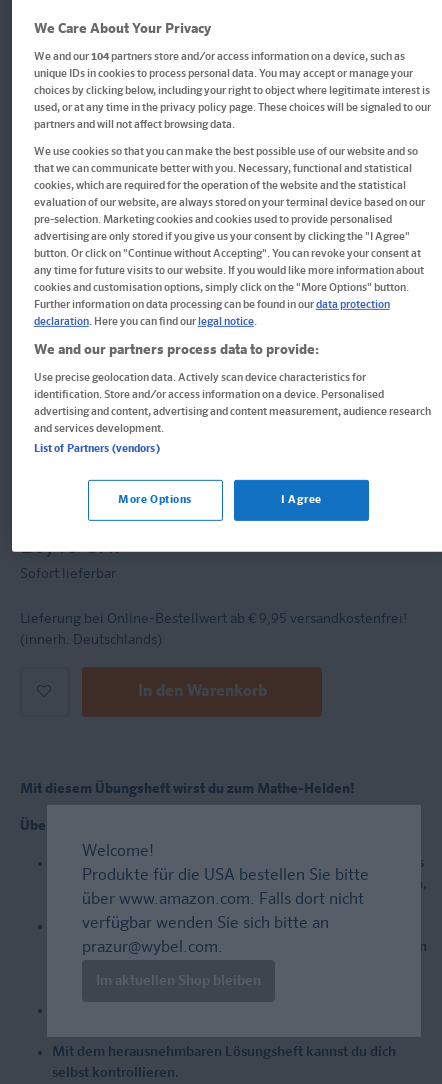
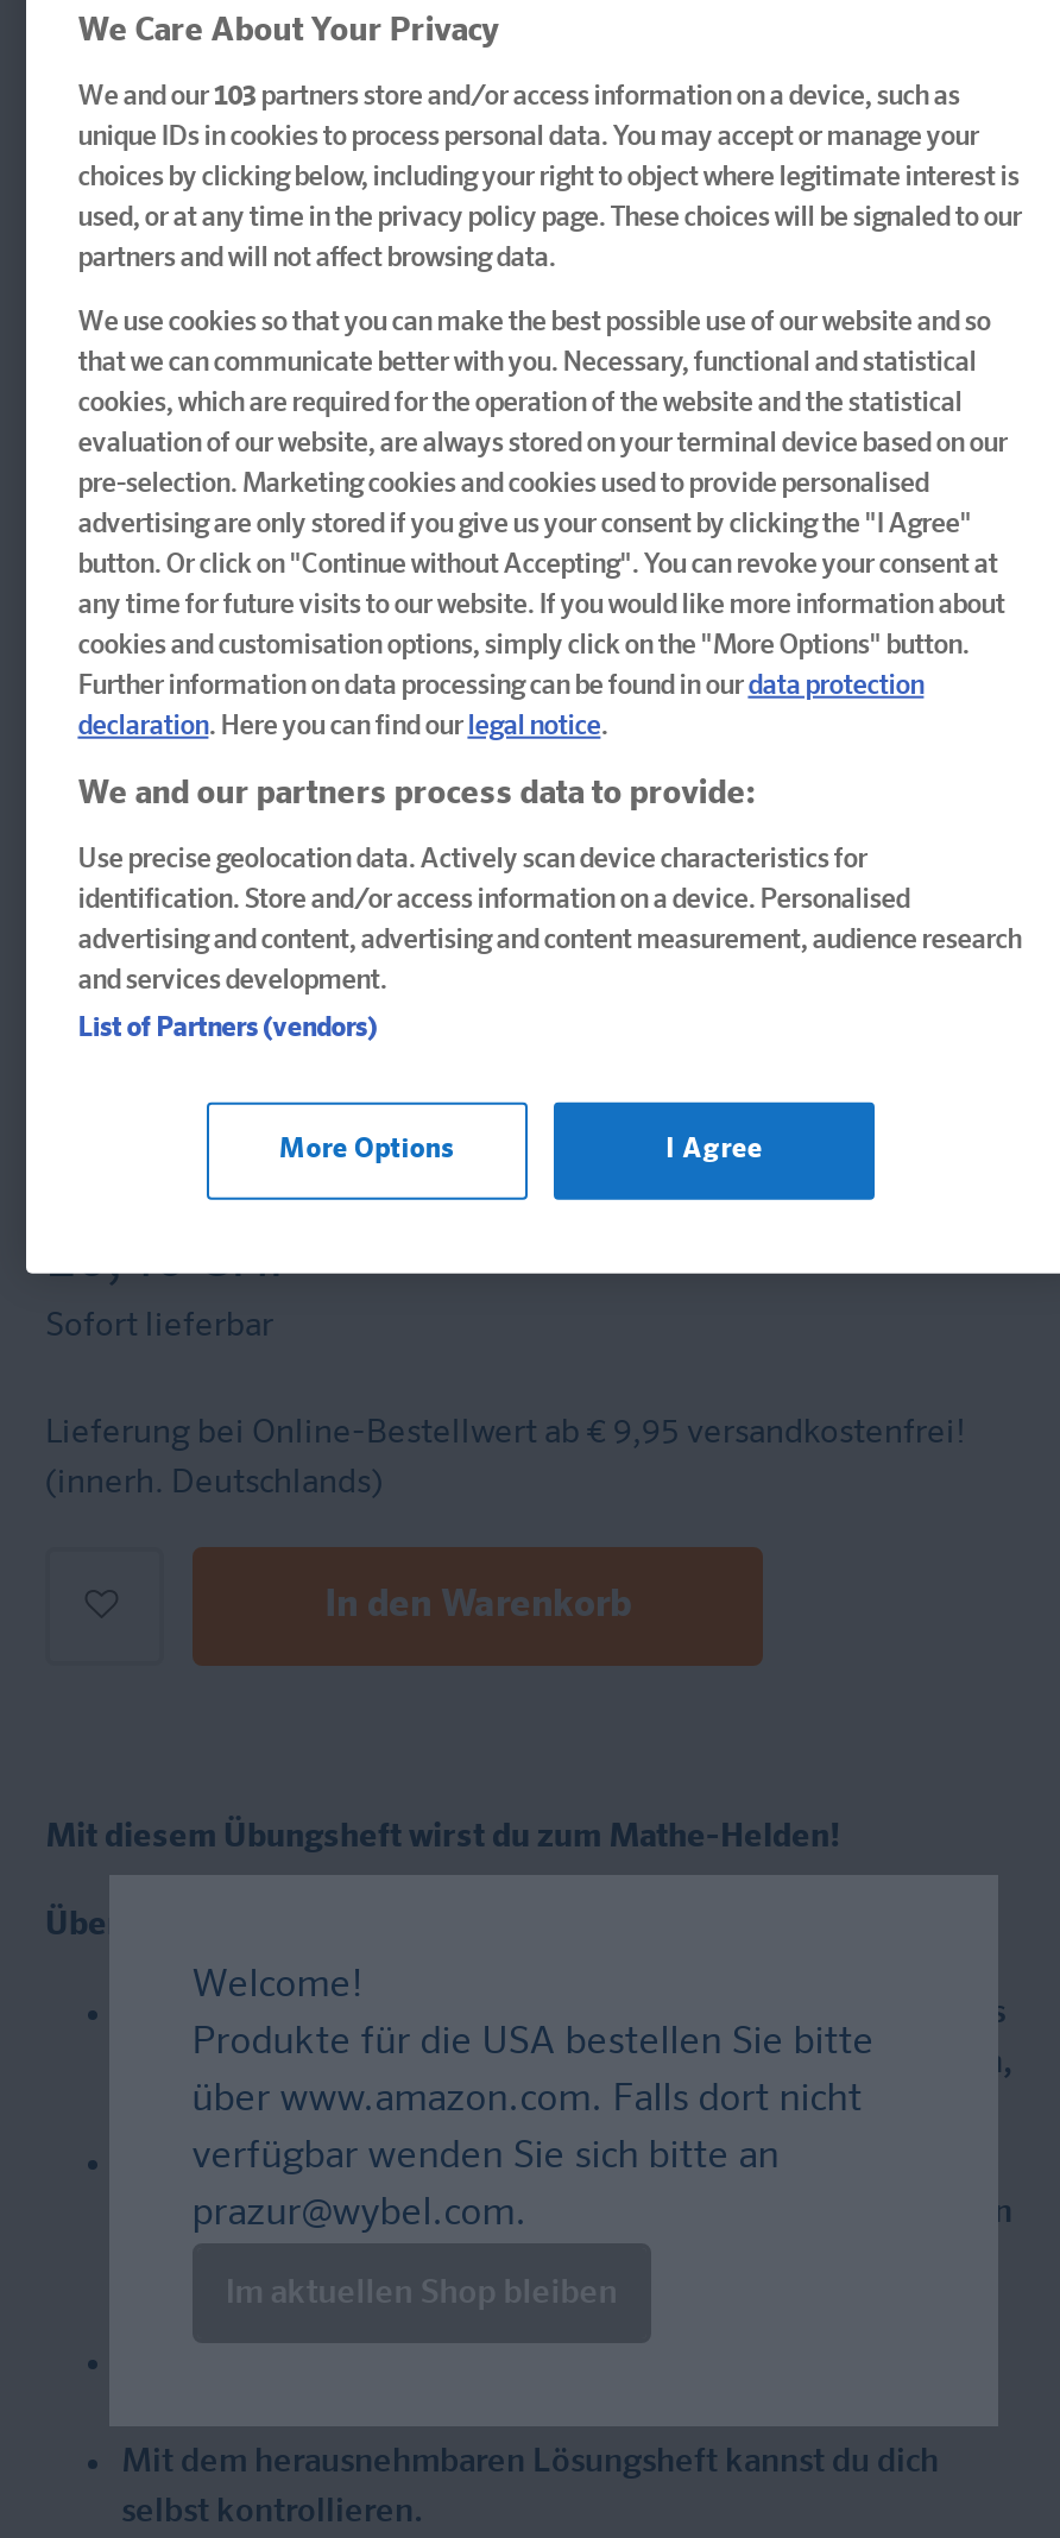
[34,50,405,62] We and our 104 partners store and/or access information on a device, such as -> [78,82,959,110] We and our 103 partners store and/or access information on a device, such as

